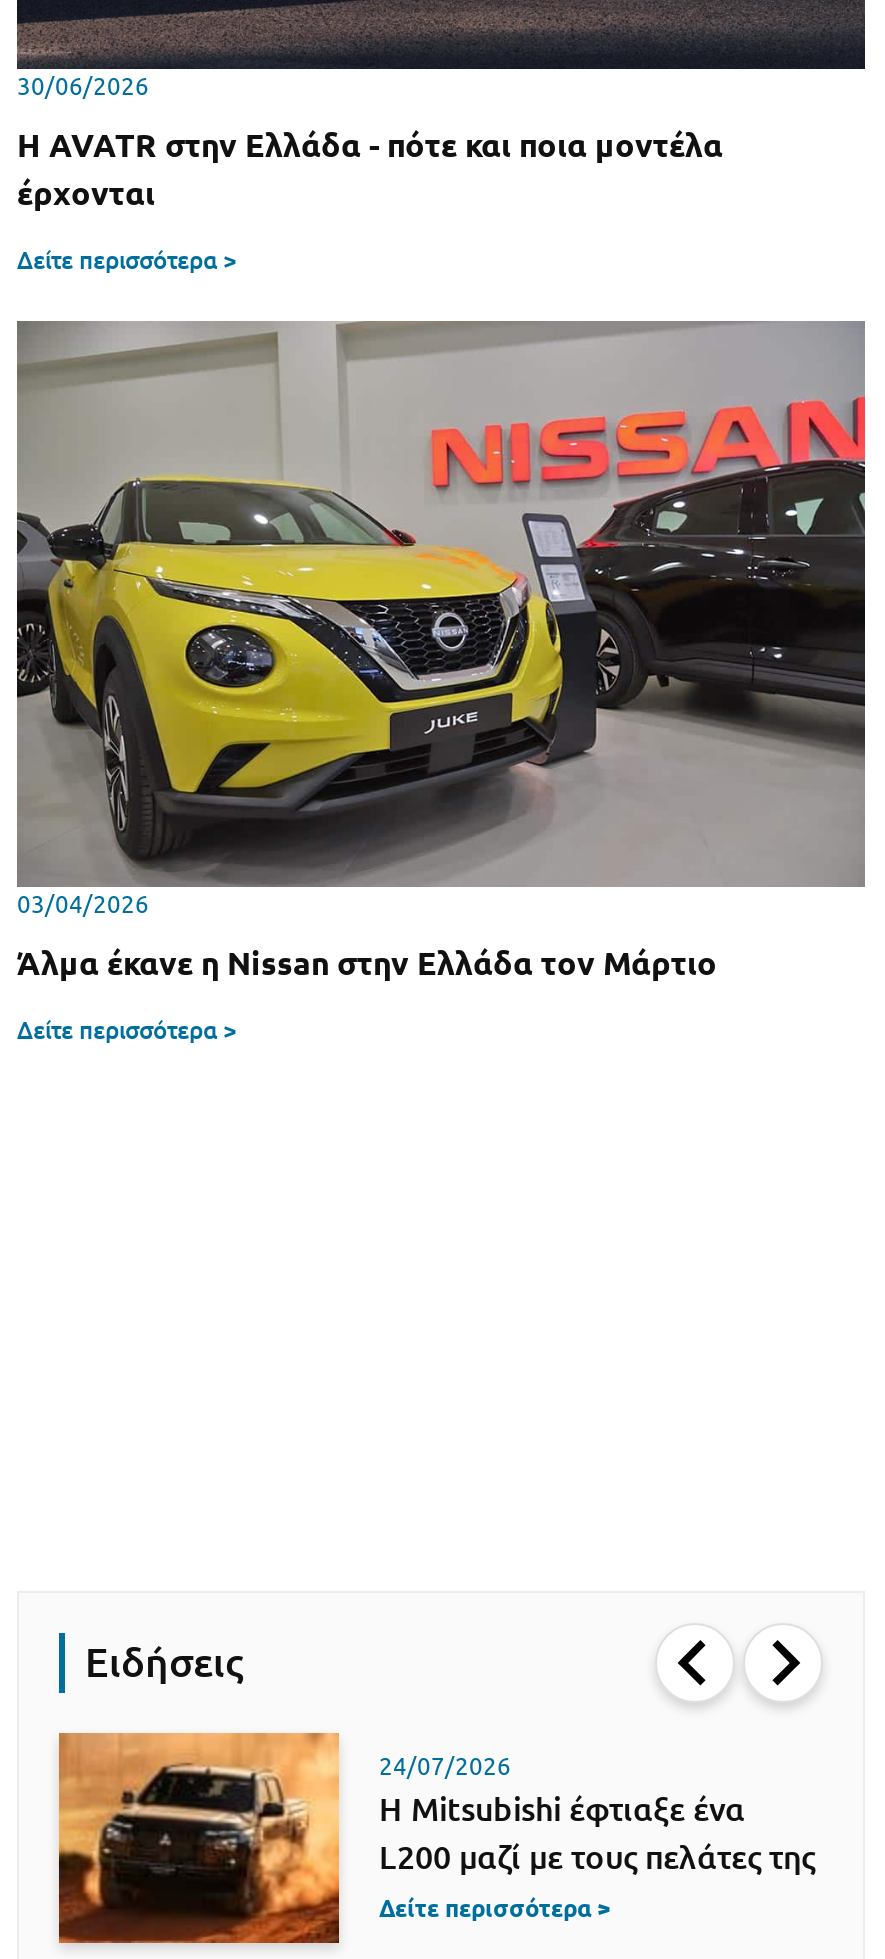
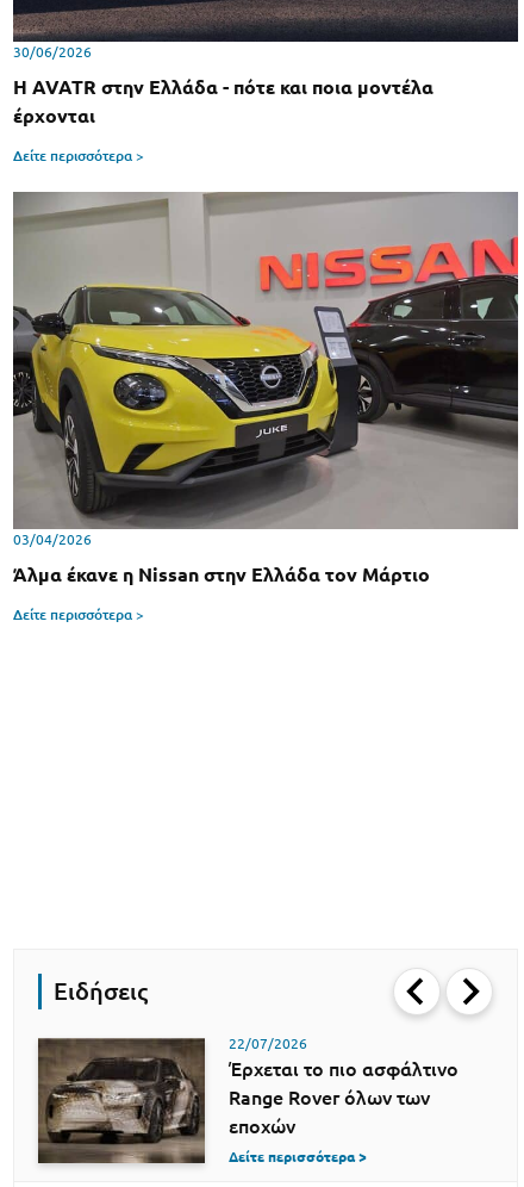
[57,1732,815,1948] [image] | 24/07/2026 | Η Mitsubishi έφτιαξε ένα | L200 μαζί με τους πελάτες της -> [37,1035,458,1179] [image] | 22/07/2026 | Έρχεται το πιο ασφάλτινο | Range Rover όλων των | εποχών

